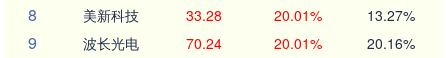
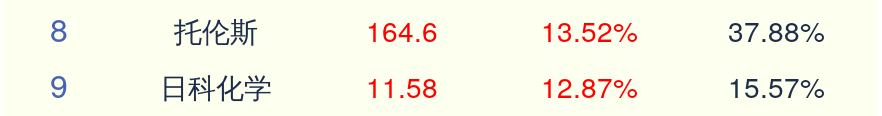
[83,5,415,25] 美新科技 | 33.28 | 20.01% | 13.27% -> [174,10,824,50] 托伦斯 | 164.6 | 13.52% | 37.88%
[83,33,415,53] 波长光电 | 70.24 | 20.01% | 20.16% -> [160,66,824,106] 日科化学 | 11.58 | 12.87% | 15.57%

